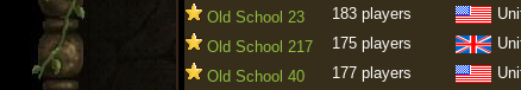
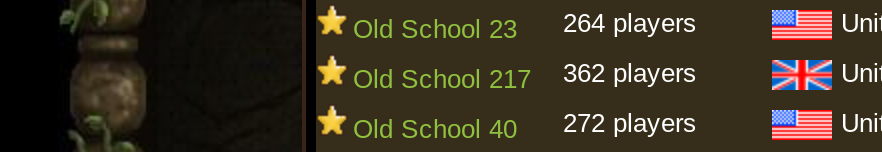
[206,5,411,26] Old School 23 183 players -> [353,8,697,44] Old School 23 264 players
[206,34,411,56] Old School 217 175 players -> [353,58,697,94] Old School 217 362 players
[206,64,411,85] Old School 40 177 players -> [353,108,697,144] Old School 40 272 players

